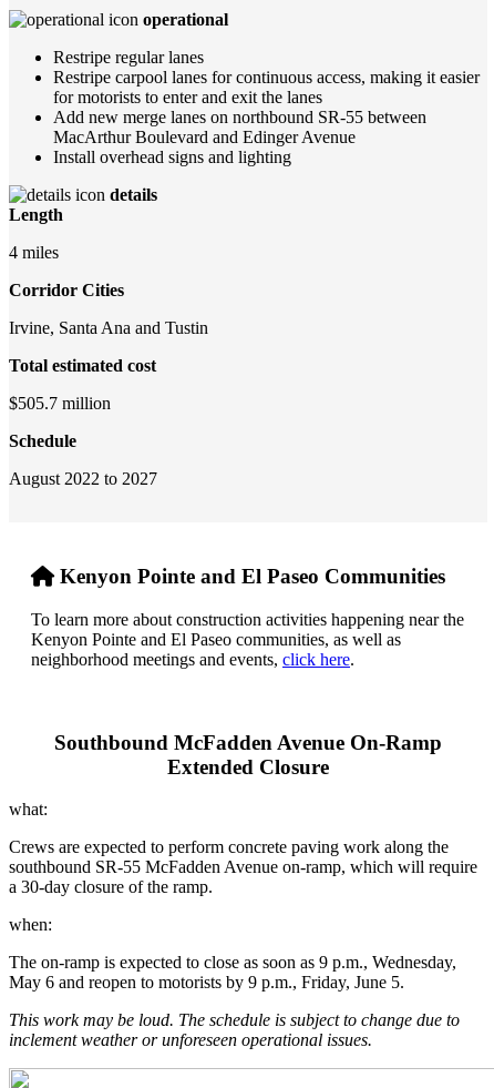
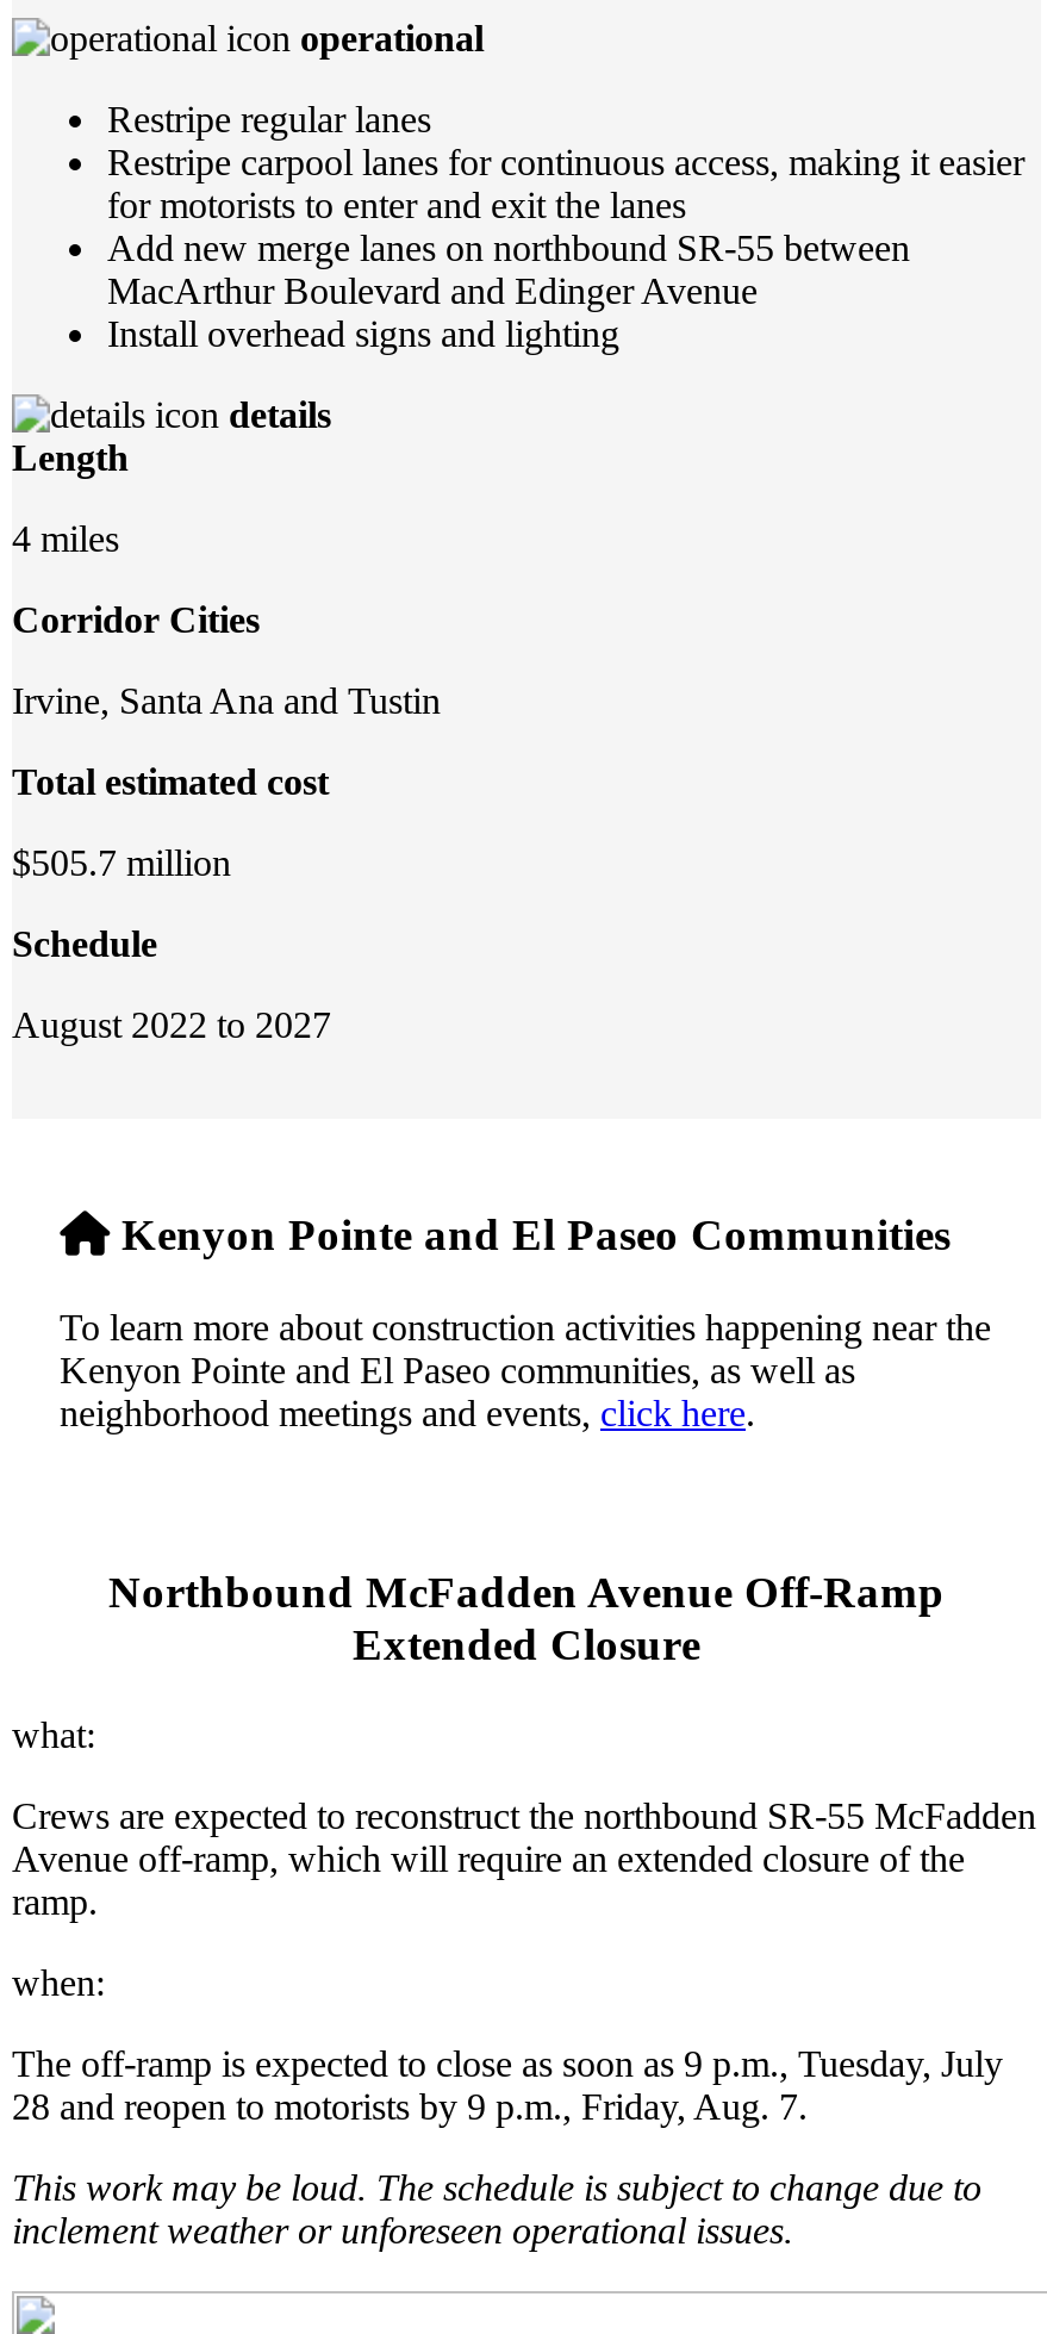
[54,731,442,754] Southbound McFadden Avenue On-Ramp -> [108,1566,945,1616] Northbound McFadden Avenue Off-Ramp
[9,838,477,897] Crews are expected to perform concrete paving work along the | southbound SR-55 McFadden Avenue on-ramp, which will require | a 30-day closure of the ramp. -> [12,1797,1036,1923] Crews are expected to reconstruct the northbound SR-55 McFadden | Avenue off-ramp, which will require an extended closure of the | ramp.
[9,953,456,992] The on-ramp is expected to close as soon as 9 p.m., Wednesday, | May 6 and reopen to motorists by 9 p.m., Friday, June 5. -> [12,2044,1003,2128] The off-ramp is expected to close as soon as 9 p.m., Tuesday, July | 28 and reopen to motorists by 9 p.m., Friday, Aug. 7.

